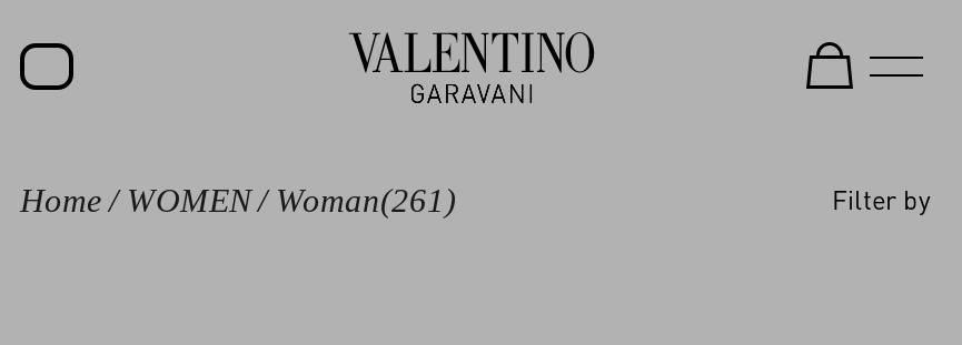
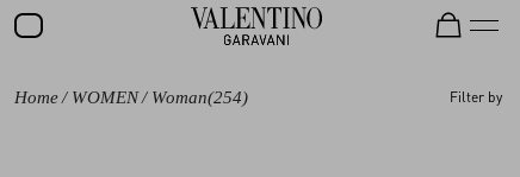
[20,183,456,219] Home / WOMEN / Woman(261) -> [14,88,248,107] Home / WOMEN / Woman(254)

